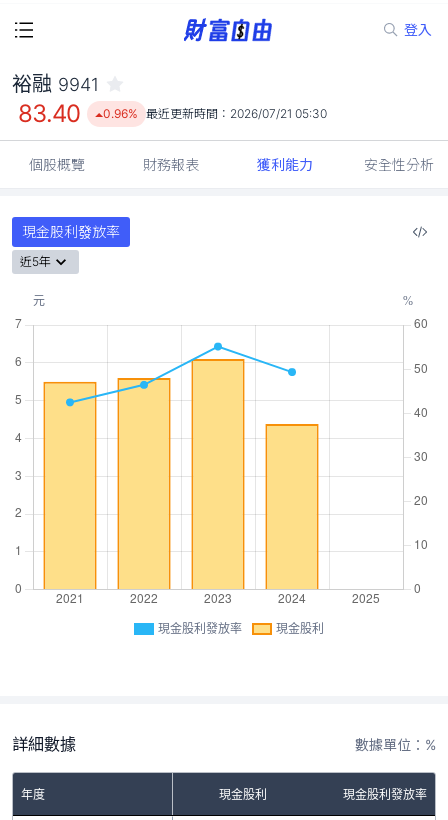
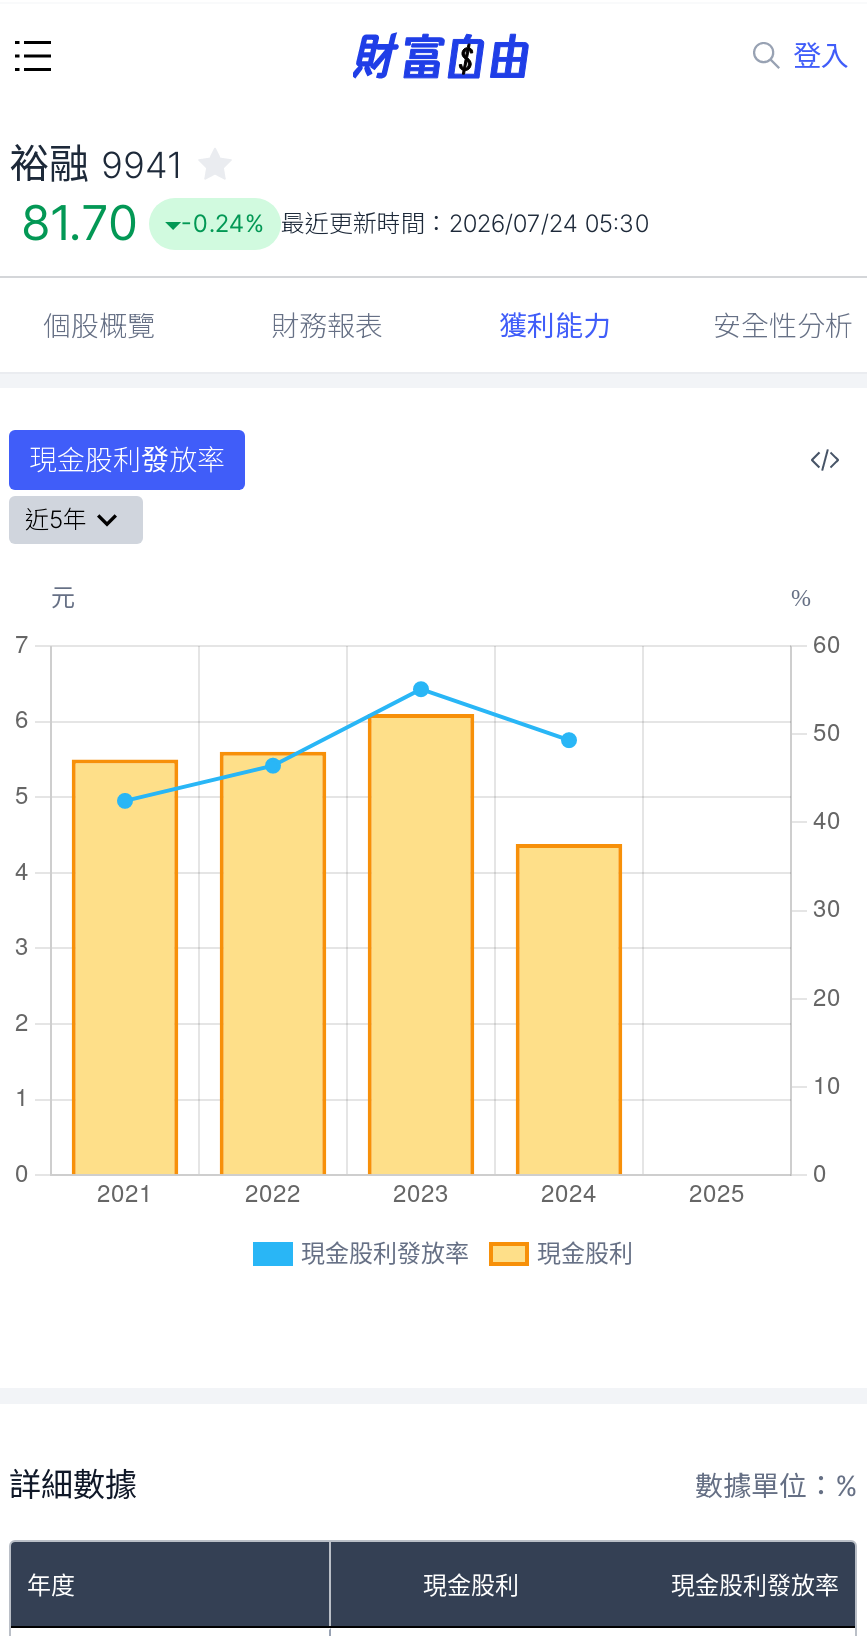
[18,99,81,128] 83.40 -> [21,194,137,252] 81.70
[103,106,327,121] 0.96% 最近更新時間：2026/07/21 05:30 -> [181,208,649,238] -0.24% 最近更新時間：2026/07/24 05:30

